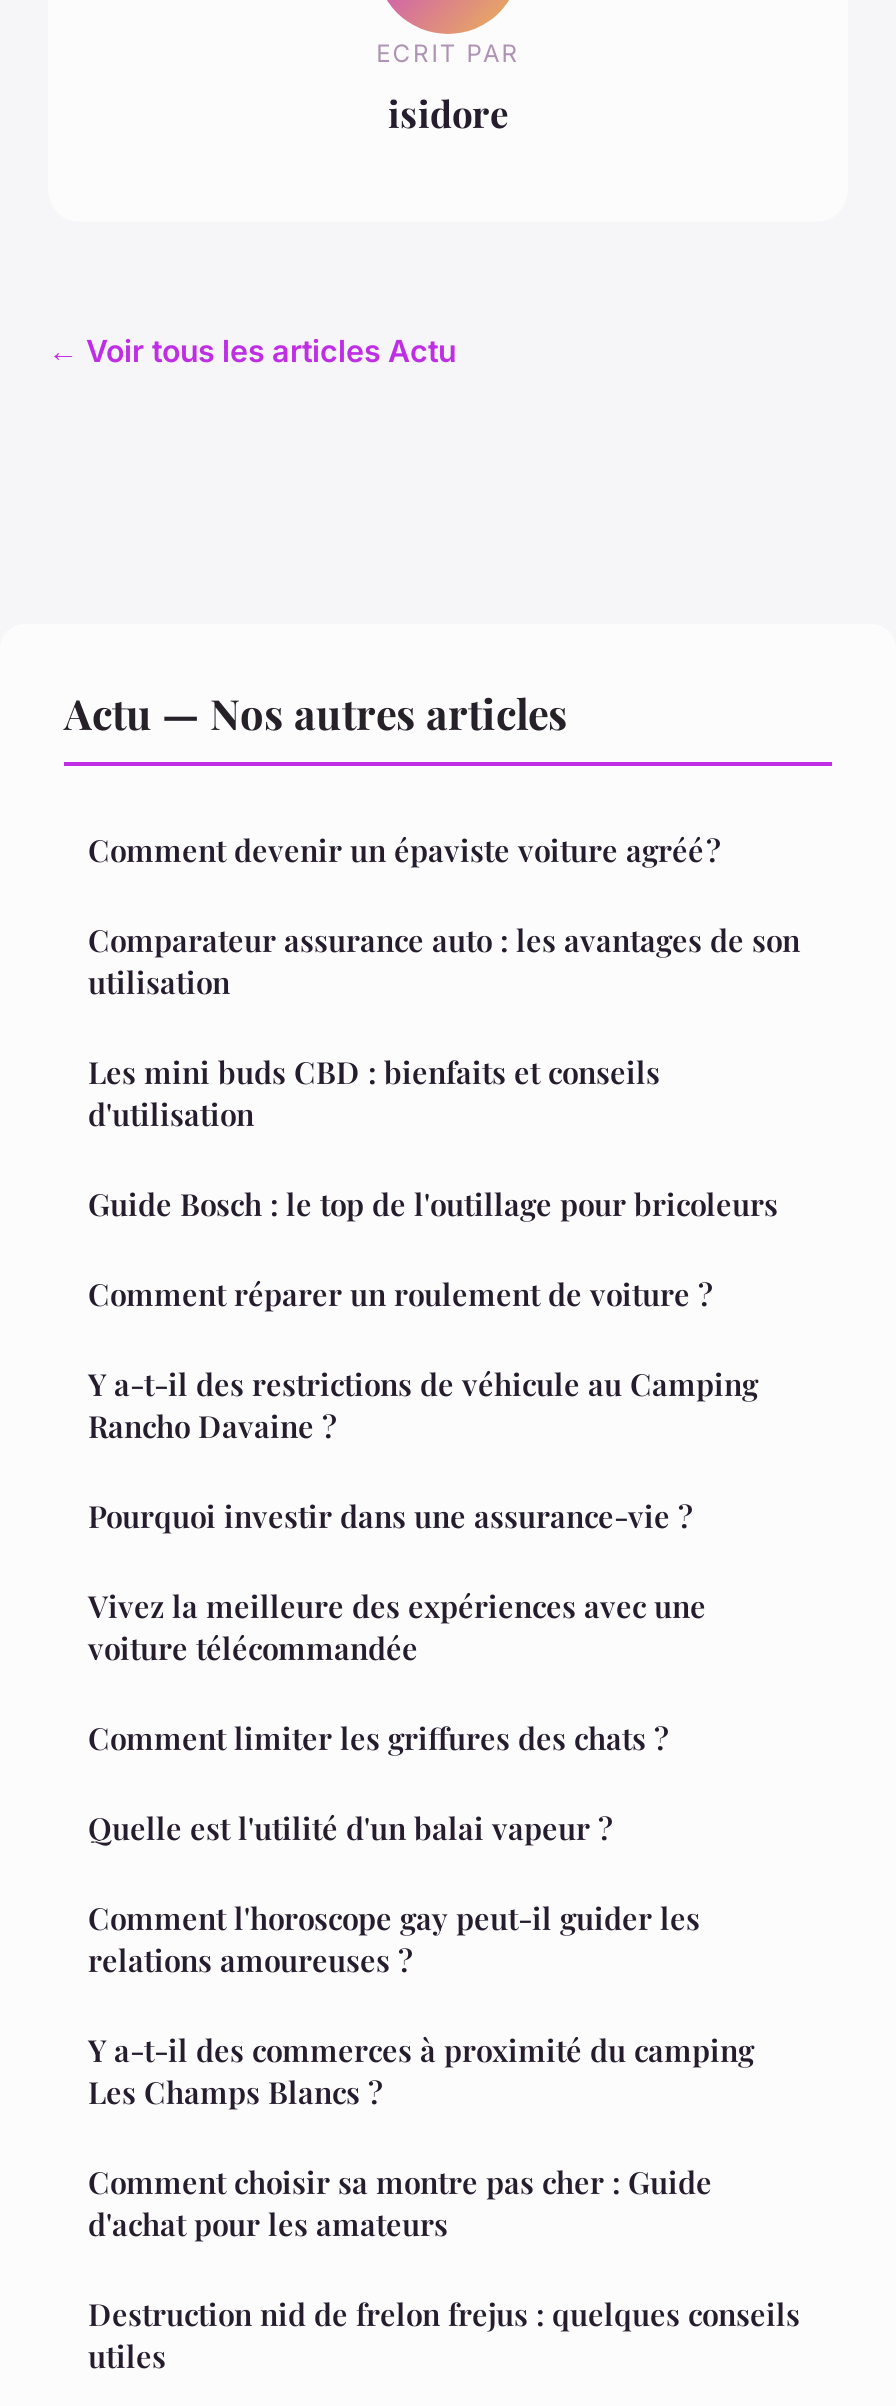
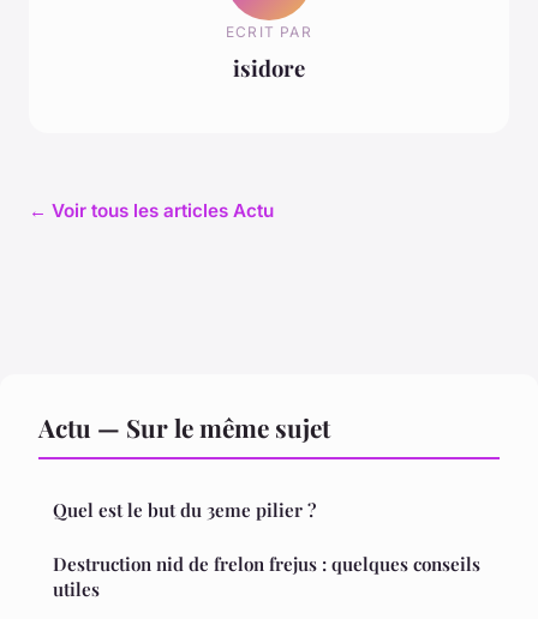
[64,683,800,2243] Actu — Nos autres articles | Comment devenir un épaviste voiture agréé ? | Comparateur assurance auto : les avantages de son | utilisation | Les mini buds CBD : bienfaits et conseils | d'utilisation | Guide Bosch : le top de l'outillage pour bricoleurs | Comment réparer un roulement de voiture ? | Y a-t-il des restrictions de véhicule au Camping | Rancho Davaine ? | Pourquoi investir dans une assurance-vie ? | Vivez la meilleure des expériences avec une | voiture télécommandée | Comment limiter les griffures des chats ? | Quelle est l'utilité d'un balai vapeur ? | Comment l'horoscope gay peut-il guider les | relations amoureuses ? | Y a-t-il des commerces à proximité du camping | Les Champs Blancs ? | Comment choisir sa montre pas cher : Guide | d'achat pour les amateurs -> [38,410,330,521] Actu — Sur le même sujet | Quel est le but du 3eme pilier ?

